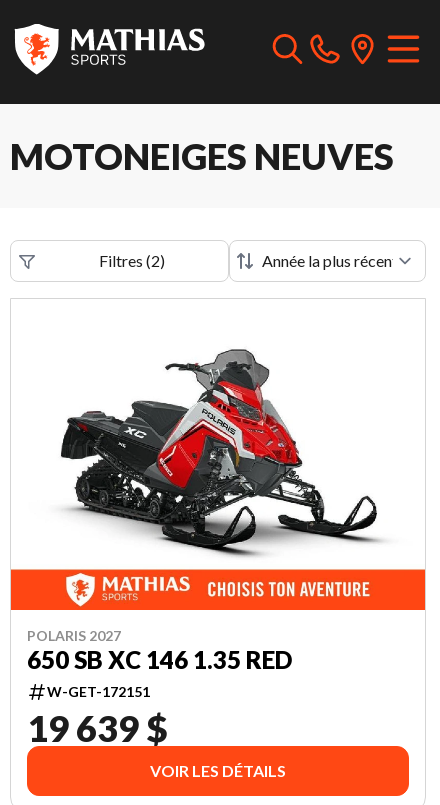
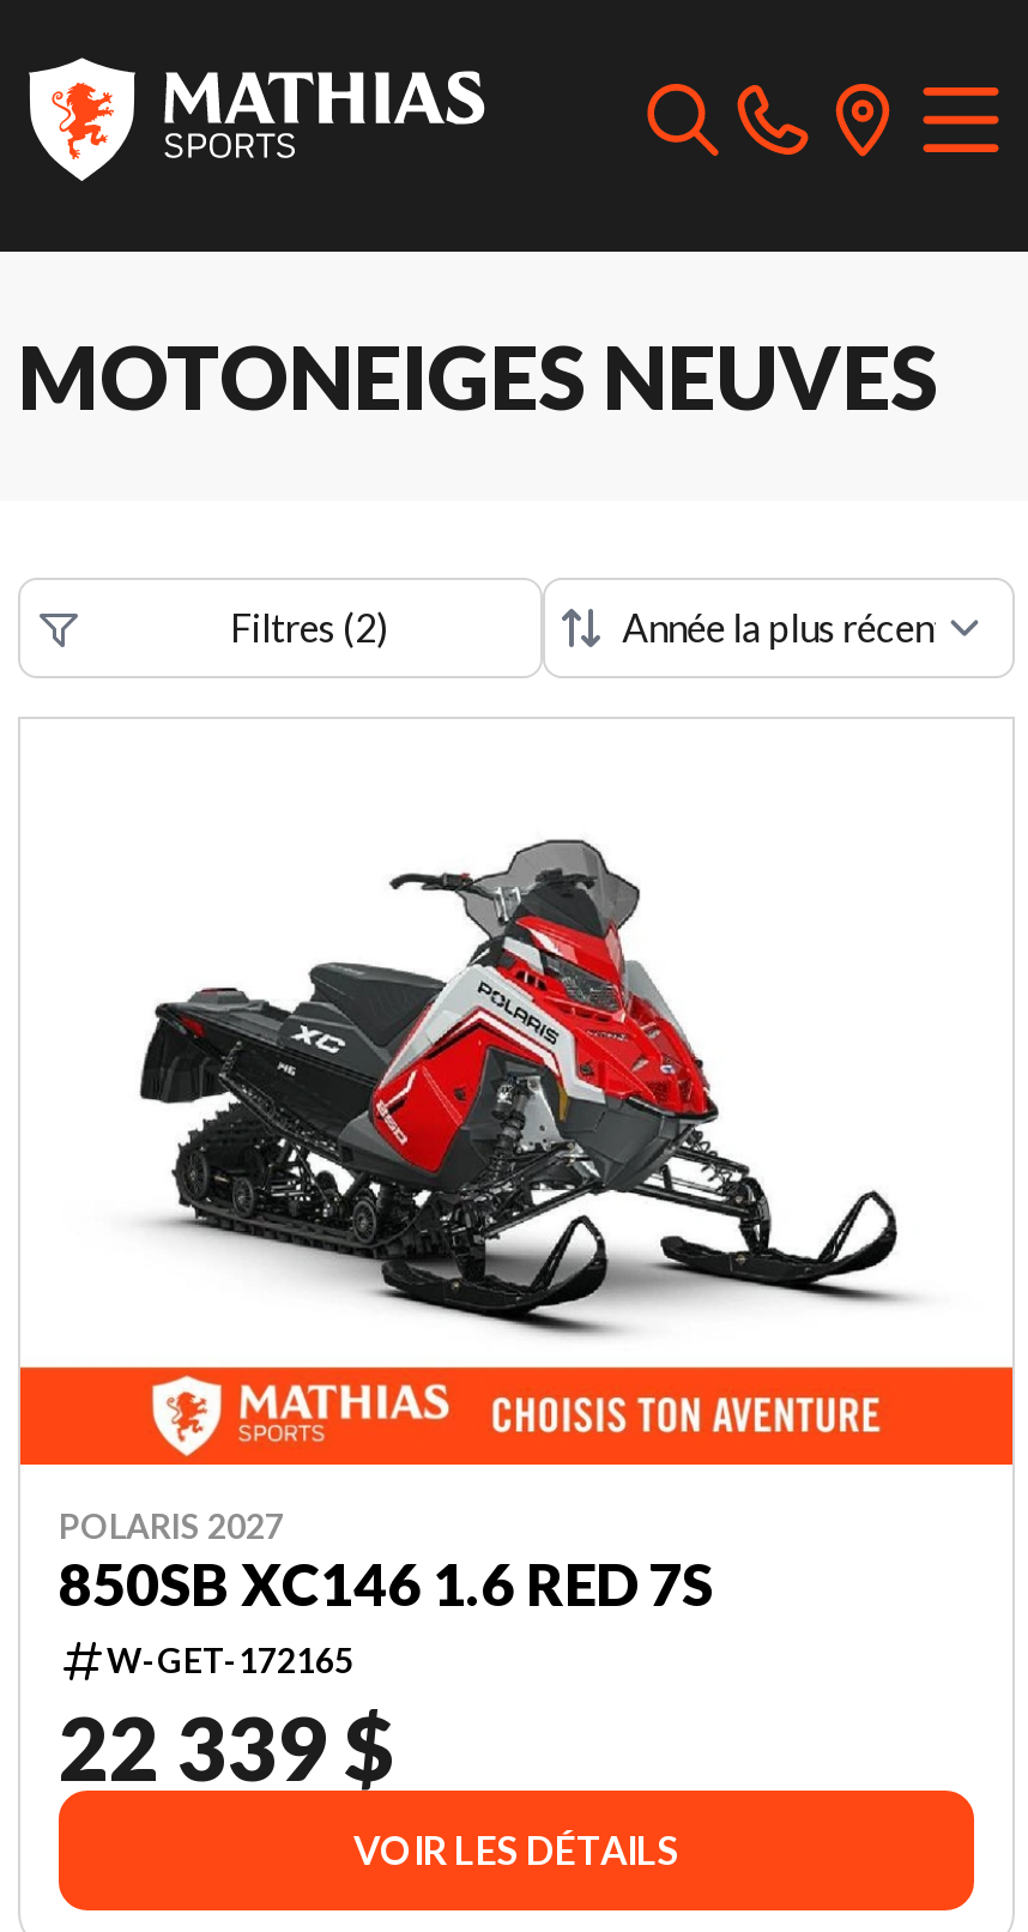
[27,644,292,749] 650 SB XC 146 1.35 RED | W-GET-172151 | 19 639 $ -> [59,1547,713,1799] 850SB XC146 1.6 RED 7S | W-GET-172165 | 22 339 $

